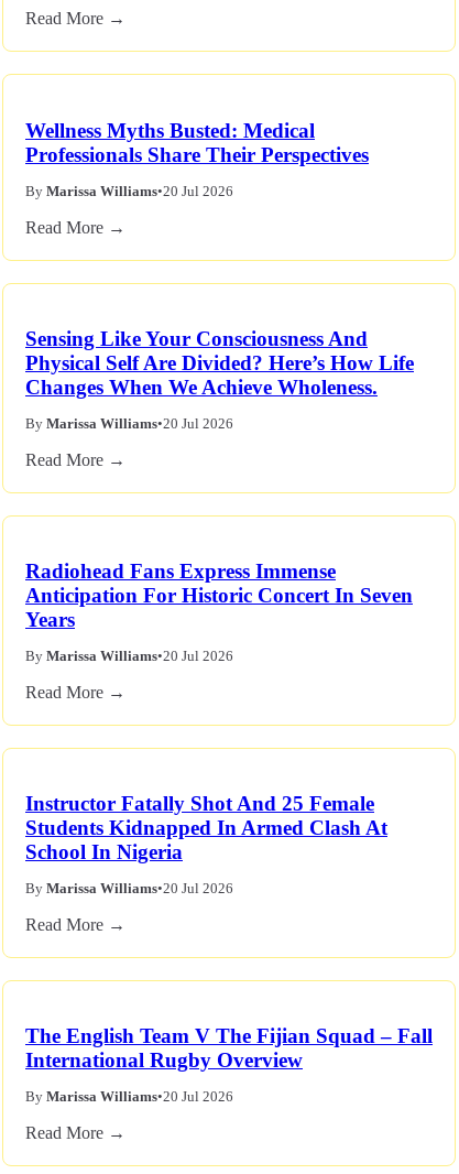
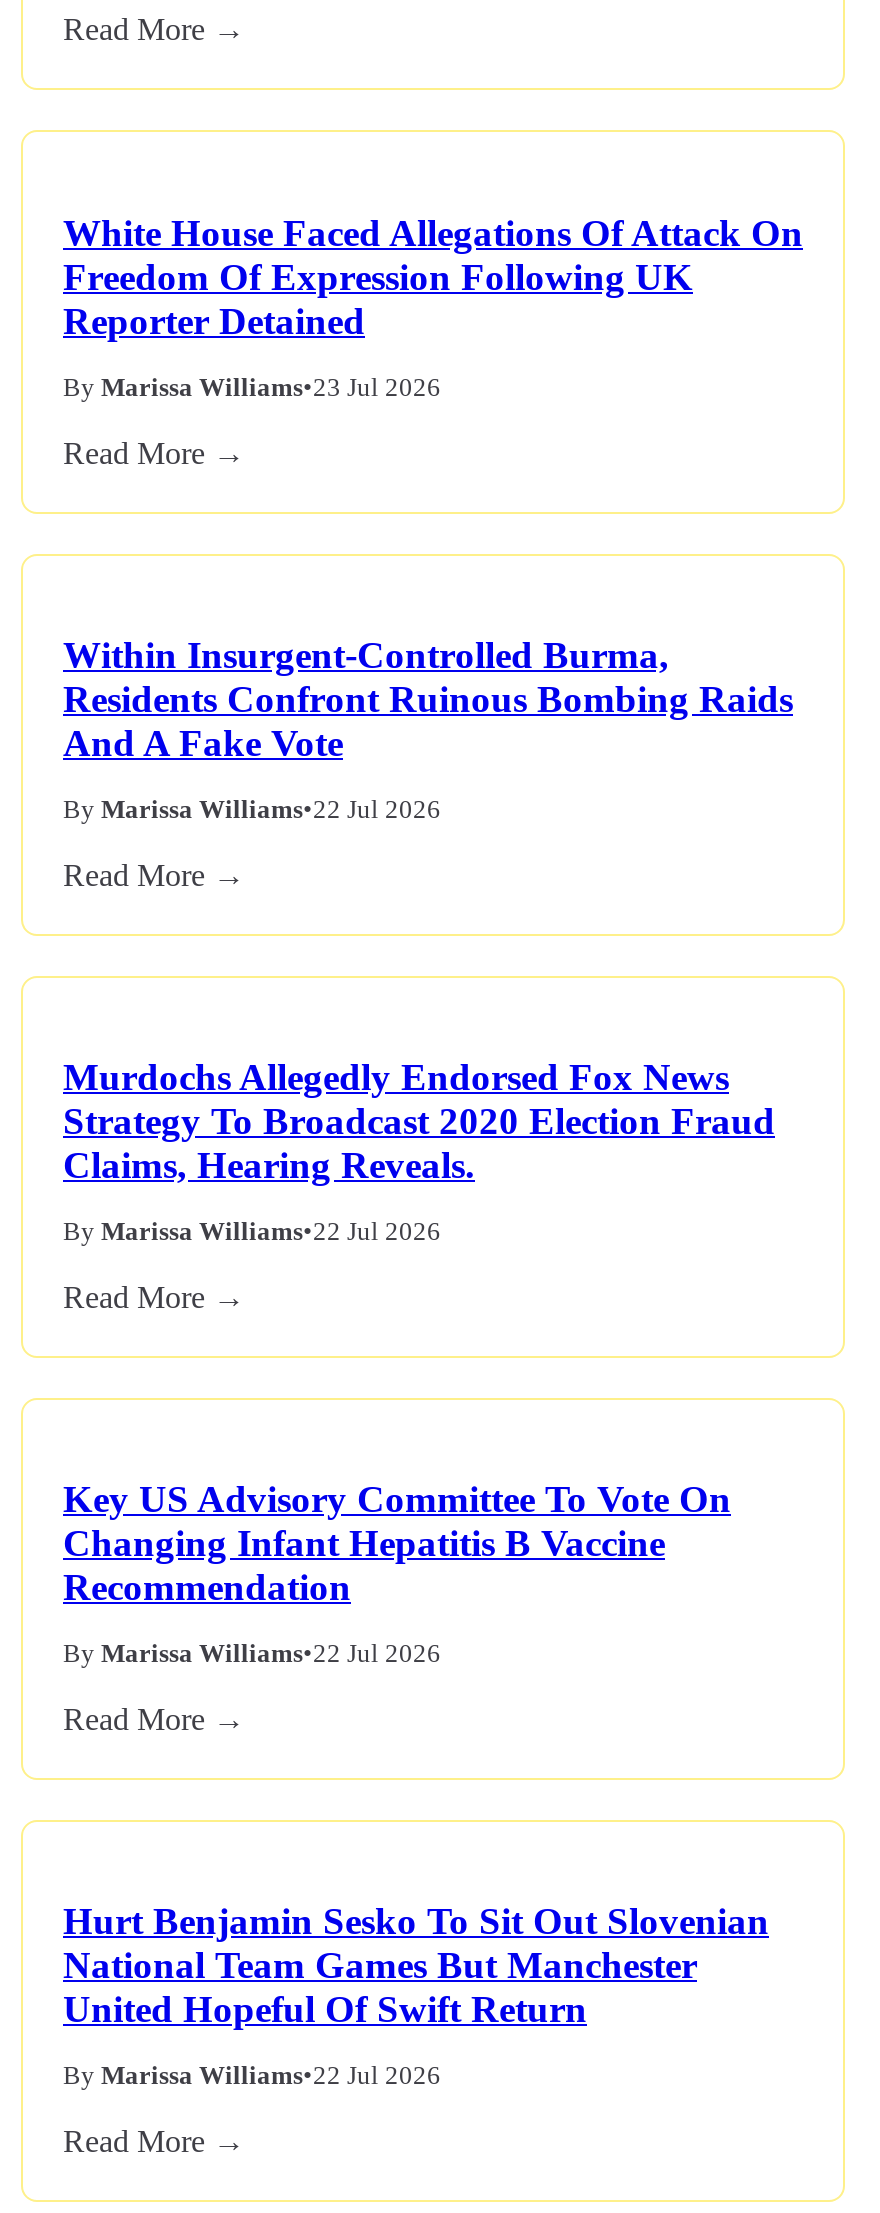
[25,118,369,166] Wellness Myths Busted: Medical | Professionals Share Their Perspectives -> [63,211,803,341] White House Faced Allegations Of Attack On | Freedom Of Expression Following UK | Reporter Detained
[25,183,233,199] By Marissa Williams•20 Jul 2026 -> [63,373,441,401] By Marissa Williams•23 Jul 2026
[25,327,414,398] Sensing Like Your Consciousness And | Physical Self Are Divided? Here’s How Life | Changes When We Achieve Wholeness. -> [63,633,793,763] Within Insurgent-Controlled Burma, | Residents Confront Ruinous Bombing Raids | And A Fake Vote
[25,416,233,431] By Marissa Williams•20 Jul 2026 -> [63,795,441,823] By Marissa Williams•22 Jul 2026
[25,559,413,631] Radiohead Fans Express Immense | Anticipation For Historic Concert In Seven | Years -> [63,1056,775,1186] Murdochs Allegedly Endorsed Fox News | Strategy To Broadcast 2020 Election Fraud | Claims, Hearing Reveals.
[25,649,233,664] By Marissa Williams•20 Jul 2026 -> [63,1218,441,1246] By Marissa Williams•22 Jul 2026
[25,792,387,864] Instructor Fatally Shot And 25 Female | Students Kidnapped In Armed Clash At | School In Nigeria -> [63,1478,731,1608] Key US Advisory Committee To Vote On | Changing Infant Hepatitis B Vaccine | Recommendation
[25,881,233,897] By Marissa Williams•20 Jul 2026 -> [63,1640,441,1668] By Marissa Williams•22 Jul 2026
[25,1025,433,1072] The English Team V The Fijian Squad – Fall | International Rugby Overview -> [63,1901,769,2031] Hurt Benjamin Sesko To Sit Out Slovenian | National Team Games But Manchester | United Hopeful Of Swift Return
[25,1090,233,1105] By Marissa Williams•20 Jul 2026 -> [63,2063,441,2091] By Marissa Williams•22 Jul 2026

